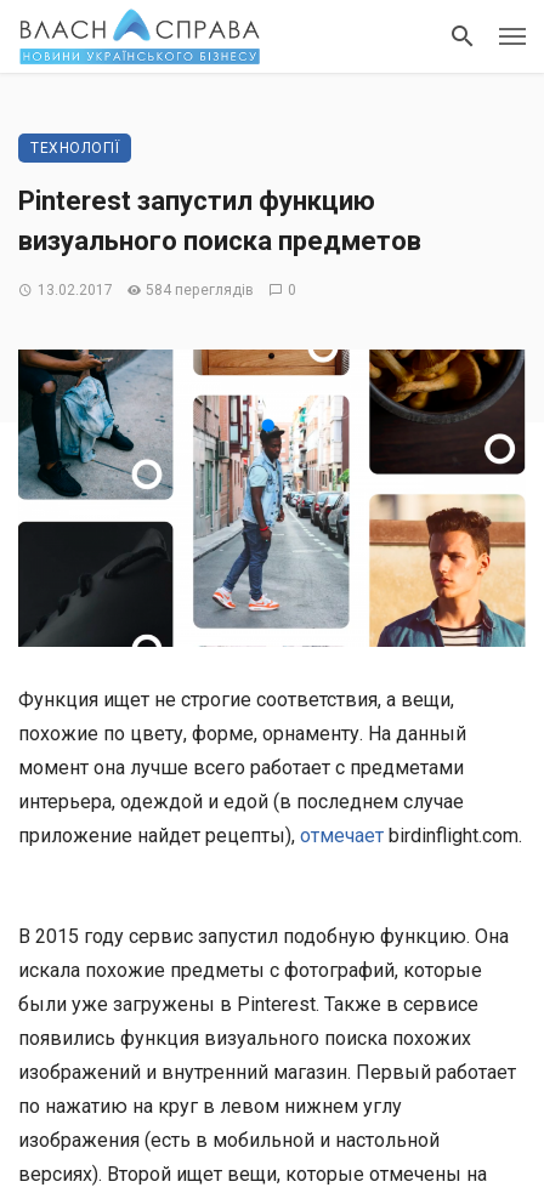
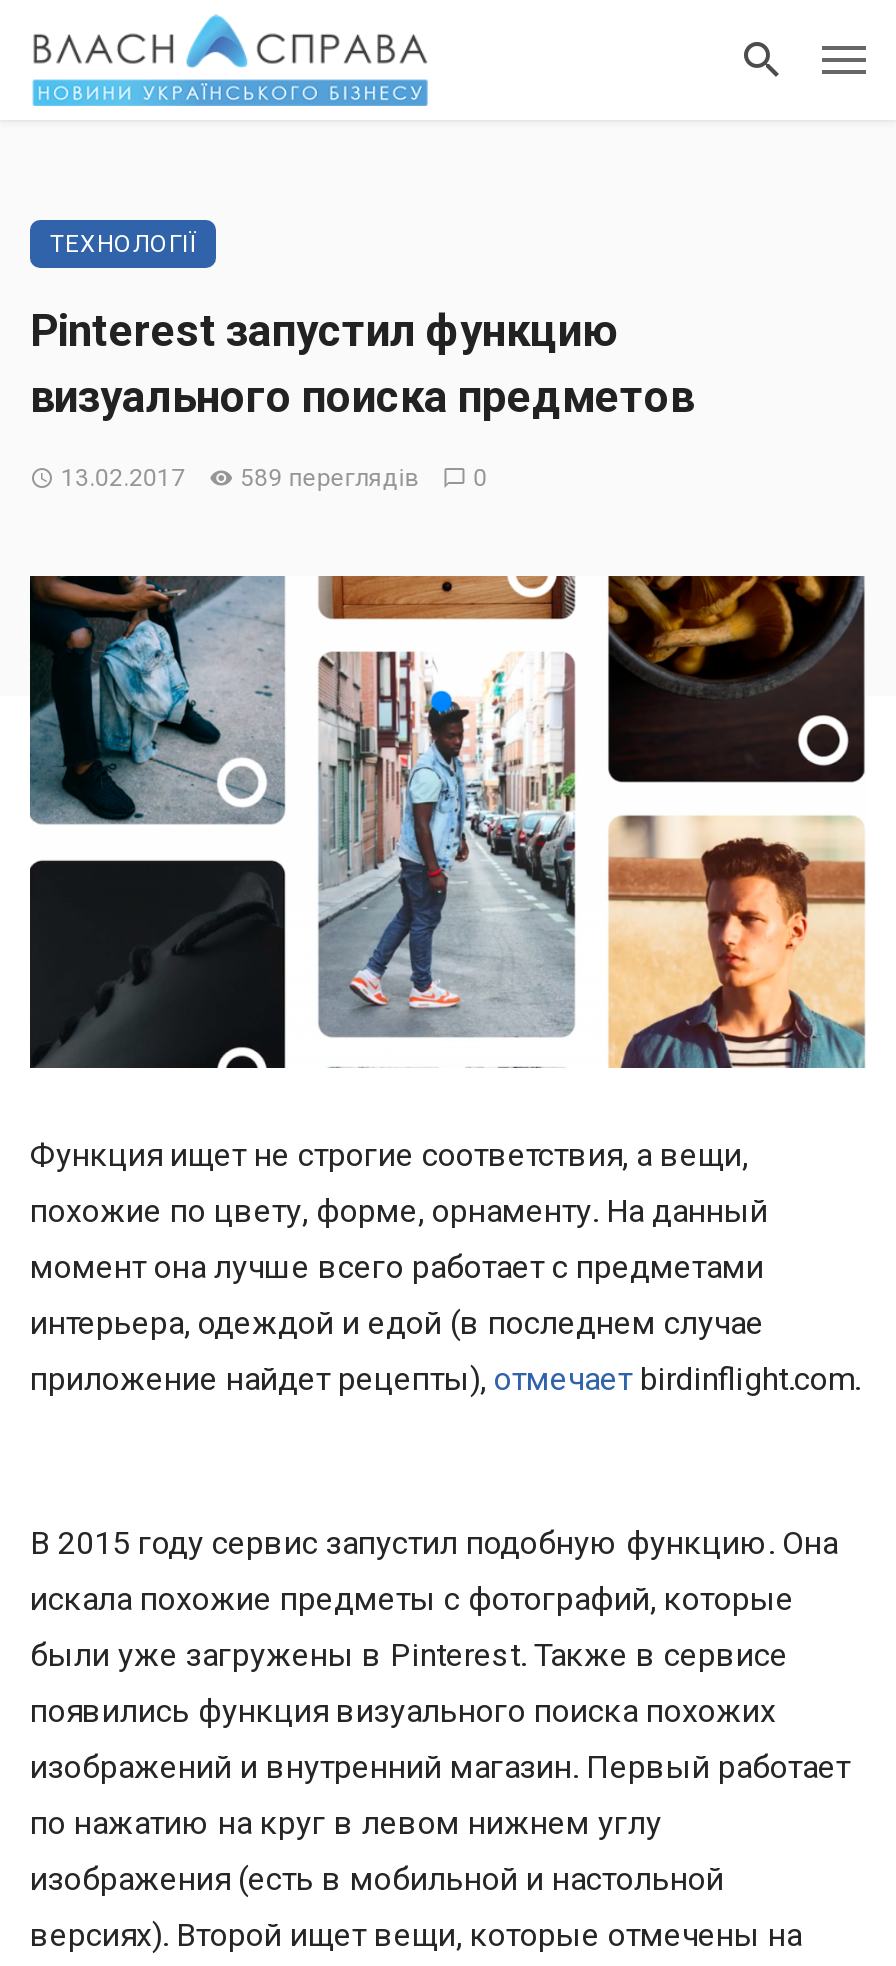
[37,282,296,299] 13.02.2017 584 переглядів 0 -> [61,464,488,492] 13.02.2017 589 переглядів 0

